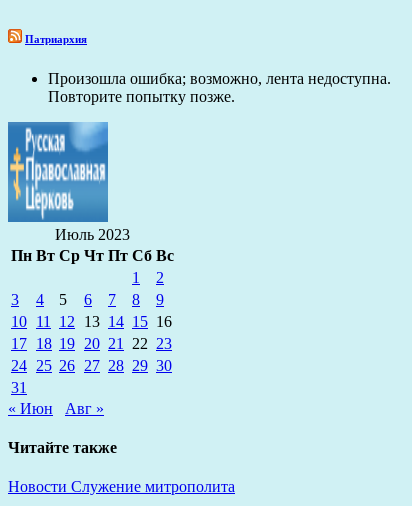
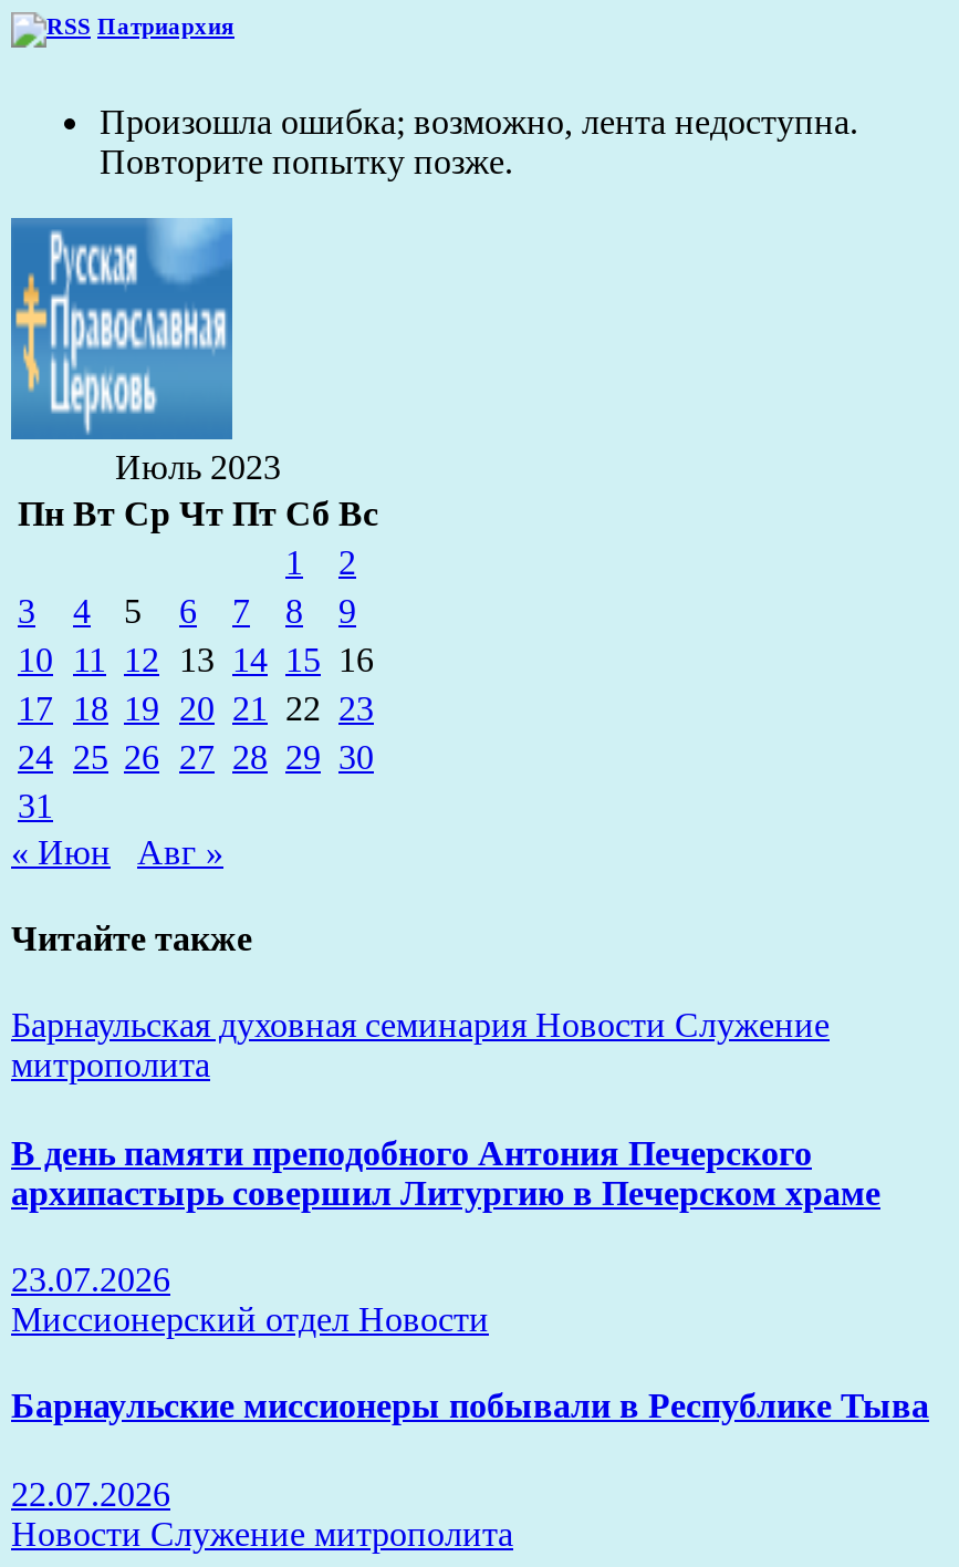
none -> [11,1007,929,1512] Барнаульская духовная семинария Новости Служение | митрополита | В день памяти преподобного Антония Печерского | архипастырь совершил Литургию в Печерском храме | 23.07.2026 | Миссионерский отдел Новости | Барнаульские миссионеры побывали в Республике Тыва | 22.07.2026

